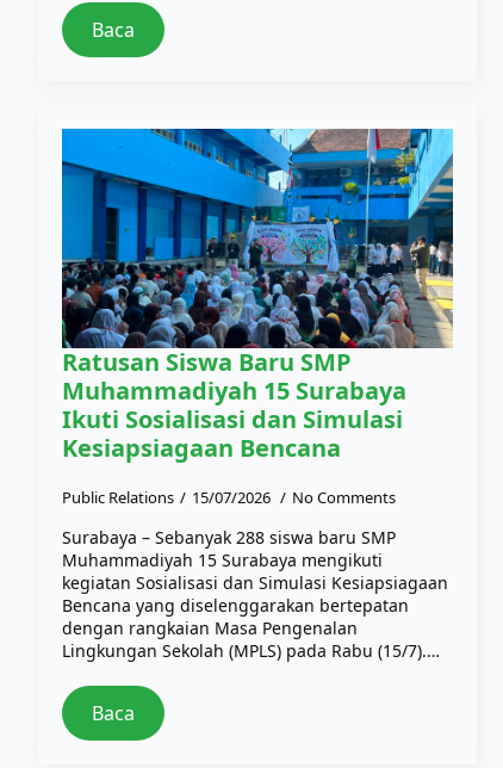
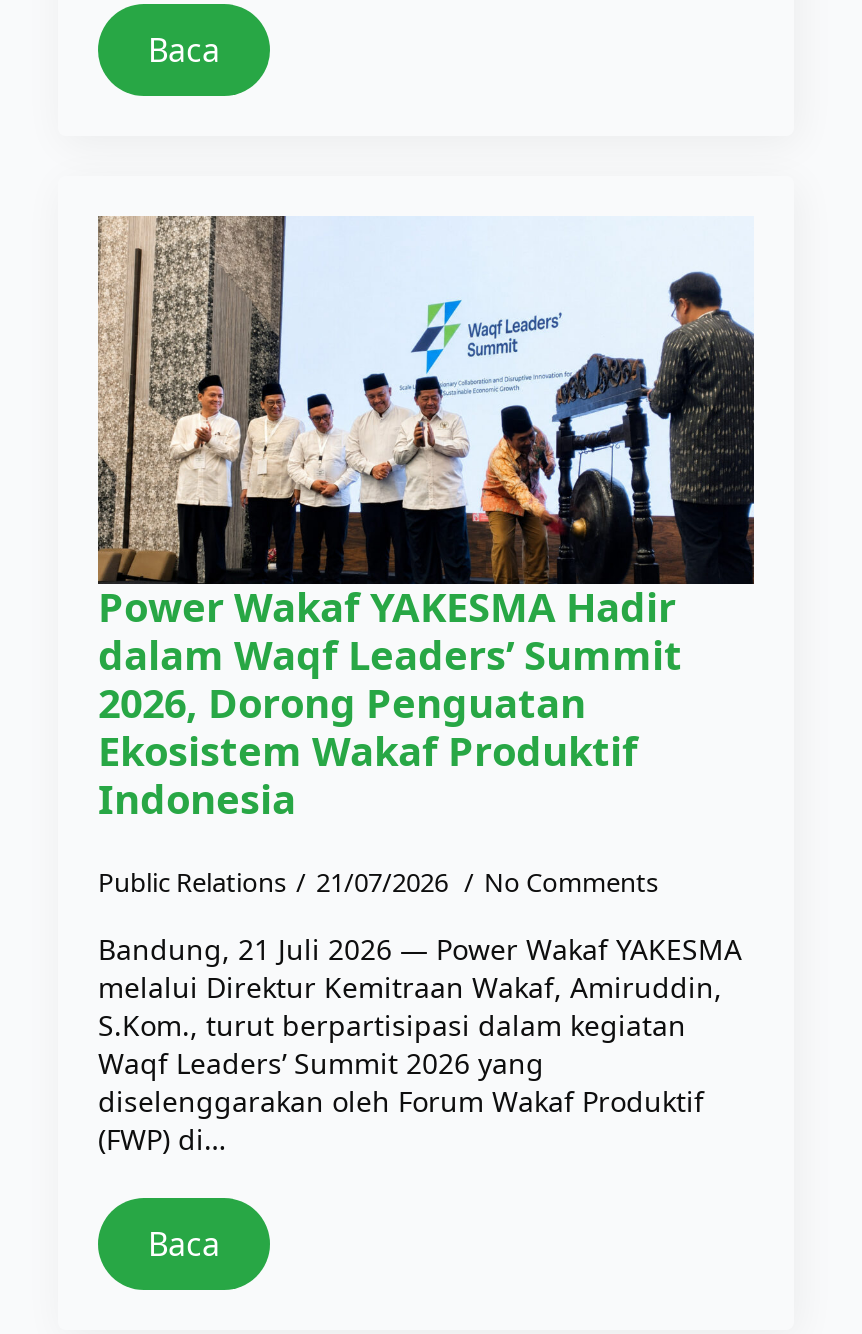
[61,128,454,464] [image] | Ratusan Siswa Baru SMP | Muhammadiyah 15 Surabaya | Ikuti Sosialisasi dan Simulasi | Kesiapsiagaan Bencana -> [96,214,756,827] [image] | Power Wakaf YAKESMA Hadir | dalam Waqf Leaders’ Summit | 2026, Dorong Penguatan | Ekosistem Wakaf Produktif | Indonesia
[62,487,396,509] Public Relations 15/07/2026 No Comments -> [98,865,658,901] Public Relations 21/07/2026 No Comments
[62,527,448,662] Surabaya – Sebanyak 288 siswa baru SMP | Muhammadiyah 15 Surabaya mengikuti | kegiatan Sosialisasi dan Simulasi Kesiapsiagaan | Bencana yang diselenggarakan bertepatan | dengan rangkaian Masa Pengenalan | Lingkungan Sekolah (MPLS) pada Rabu (15/7).… -> [98,931,742,1159] Bandung, 21 Juli 2026 — Power Wakaf YAKESMA | melalui Direktur Kemitraan Wakaf, Amiruddin, | S.Kom., turut berpartisipasi dalam kegiatan | Waqf Leaders’ Summit 2026 yang | diselenggarakan oleh Forum Wakaf Produktif | (FWP) di…

